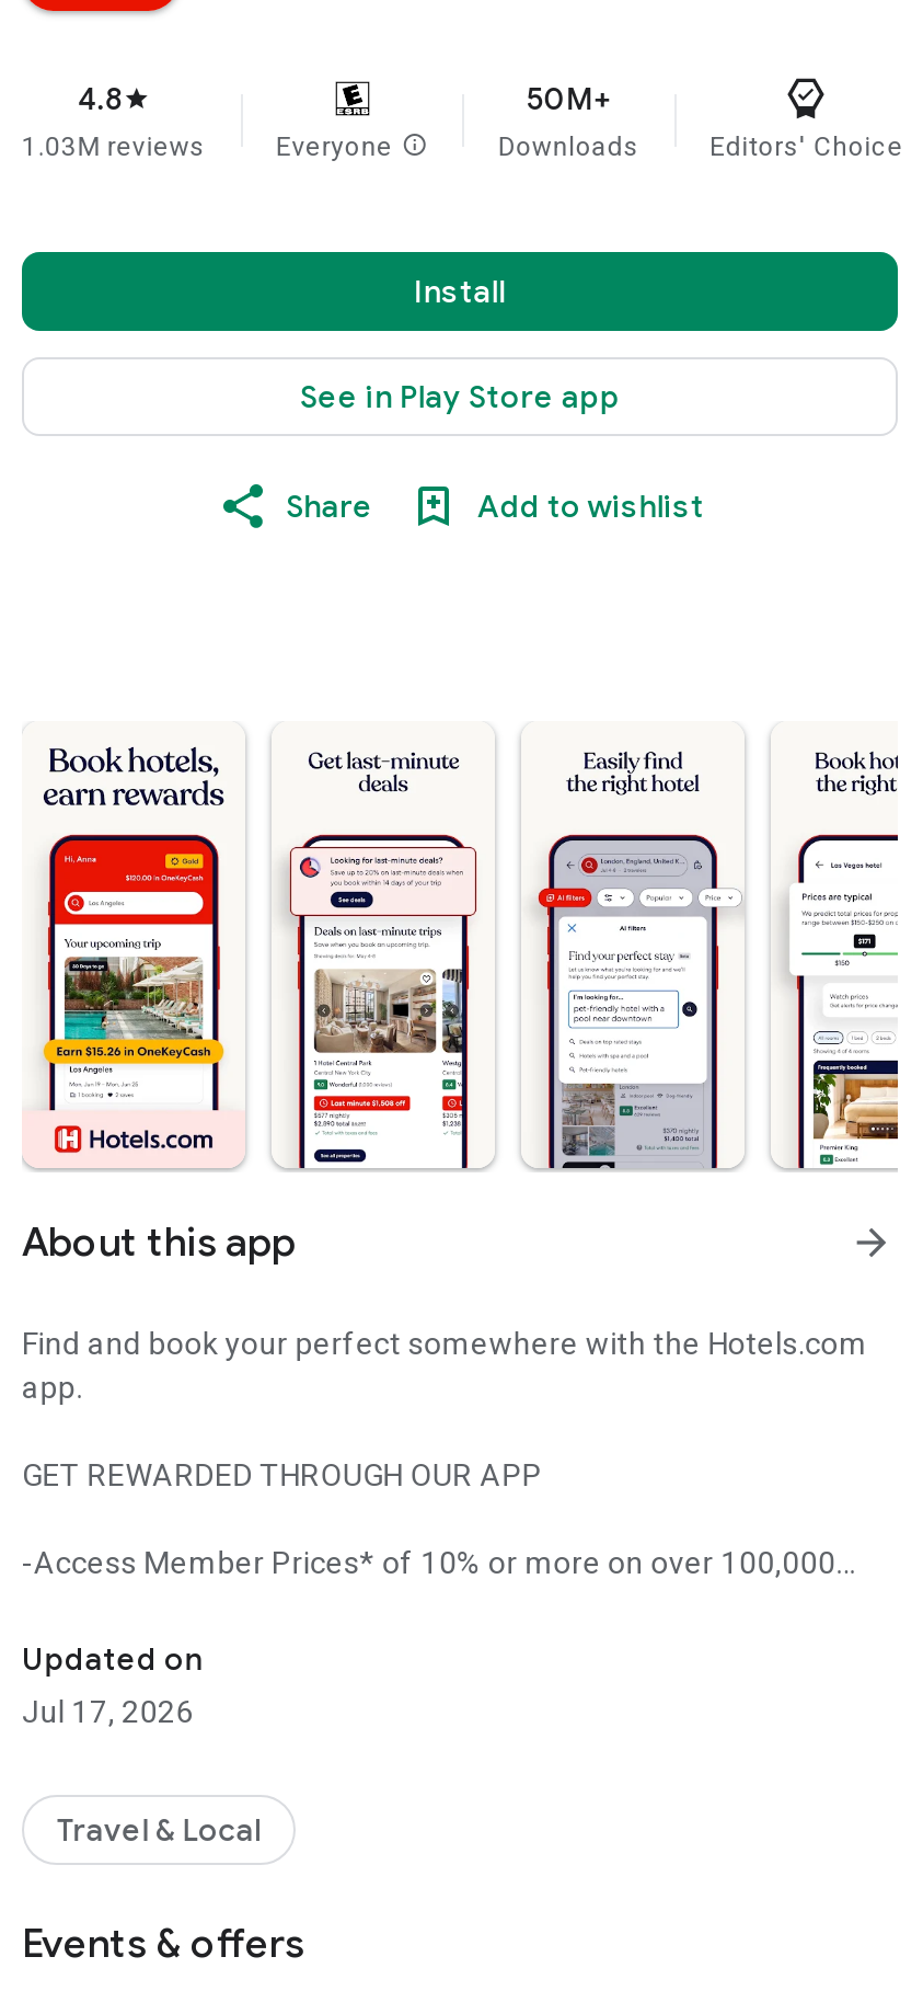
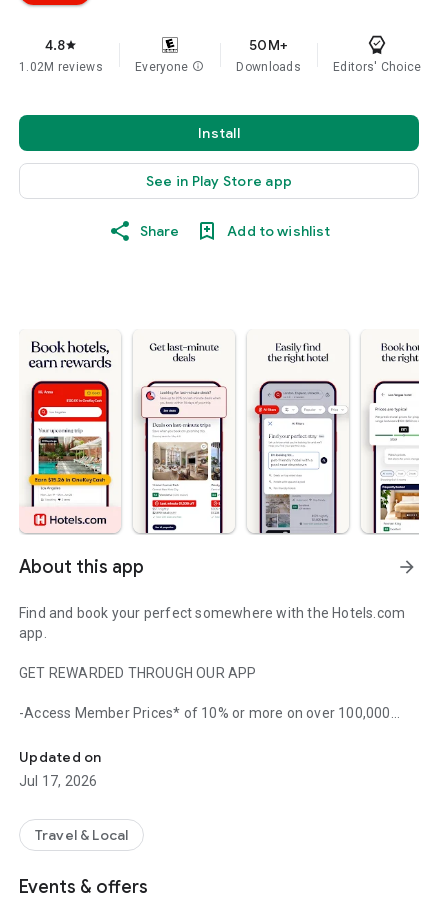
[22,131,206,162] 1.03M reviews -> [19,60,103,74] 1.02M reviews

